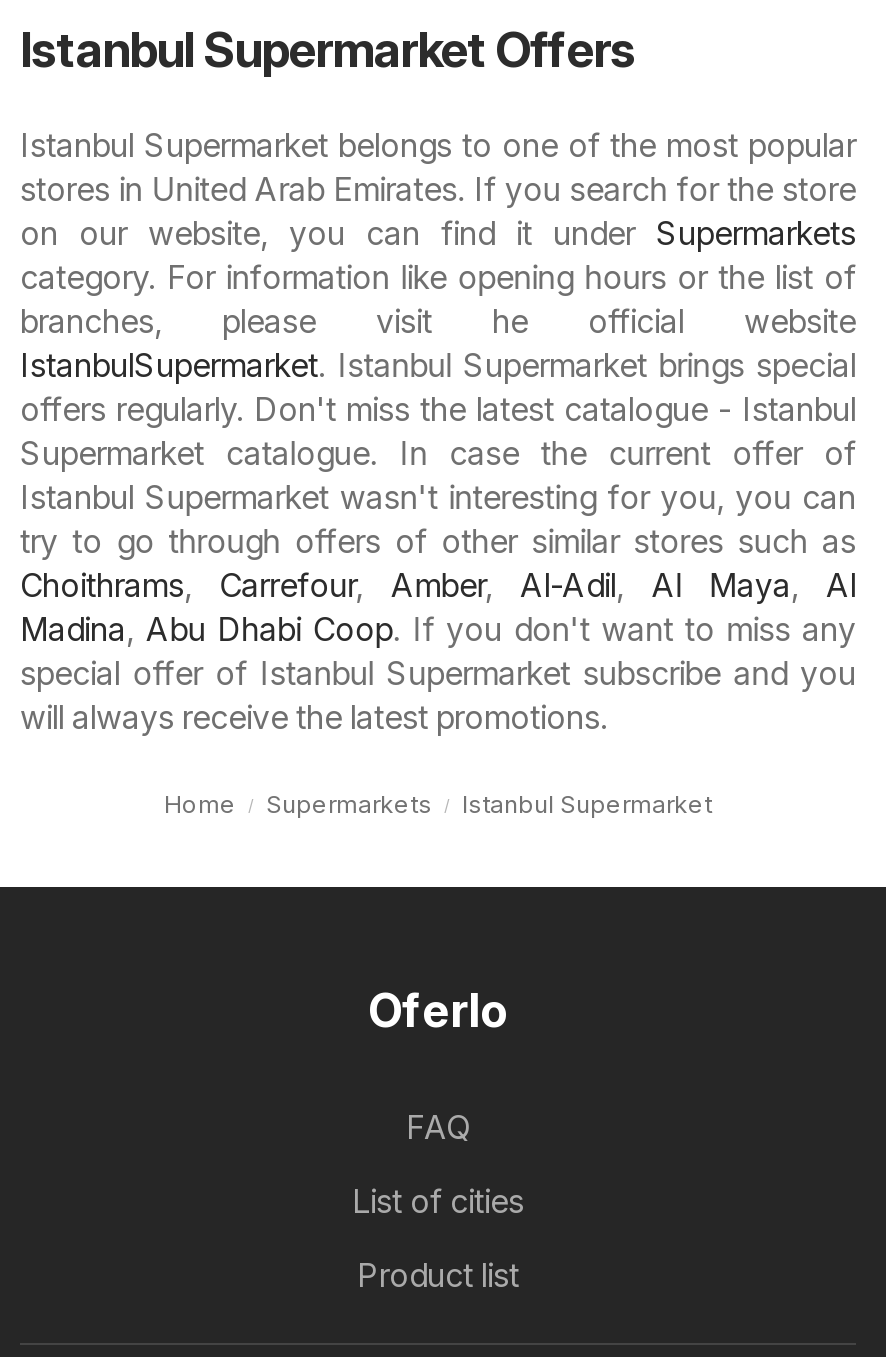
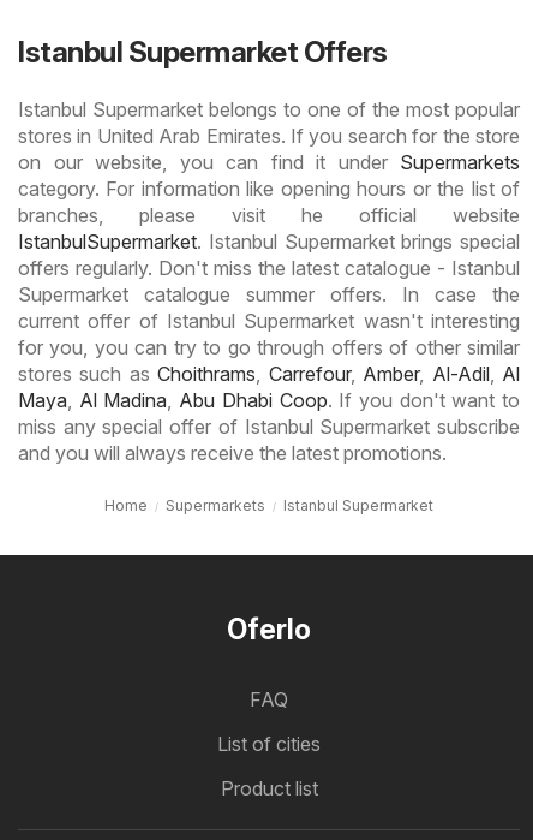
[20,432,856,736] Supermarket catalogue. In case the current offer of | Istanbul Supermarket wasn't interesting for you, you can | try to go through offers of other similar stores such as | Choithrams, Carrefour, Amber, Al-Adil, Al Maya, Al | Madina, Abu Dhabi Coop. If you don't want to miss any | special offer of Istanbul Supermarket subscribe and you | will always receive the latest promotions. -> [18,282,520,465] Supermarket catalogue summer offers. In case the | current offer of Istanbul Supermarket wasn't interesting | for you, you can try to go through offers of other similar | stores such as Choithrams, Carrefour, Amber, Al-Adil, Al | Maya, Al Madina, Abu Dhabi Coop. If you don't want to | miss any special offer of Istanbul Supermarket subscribe | and you will always receive the latest promotions.

